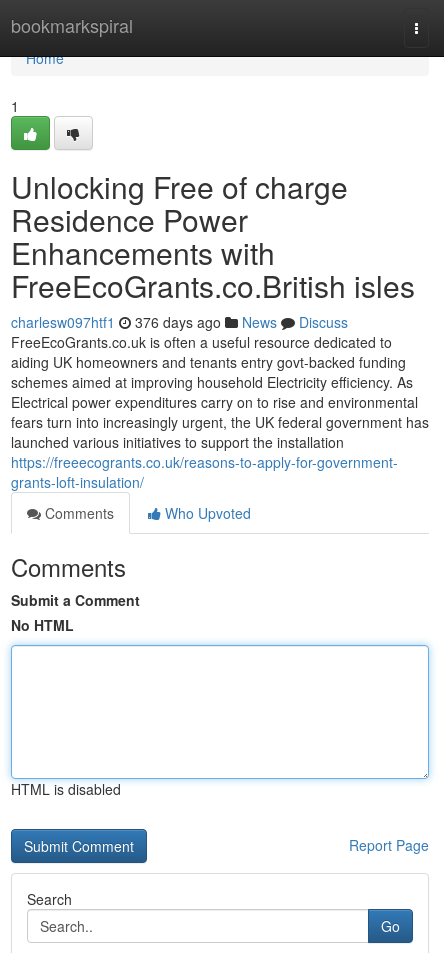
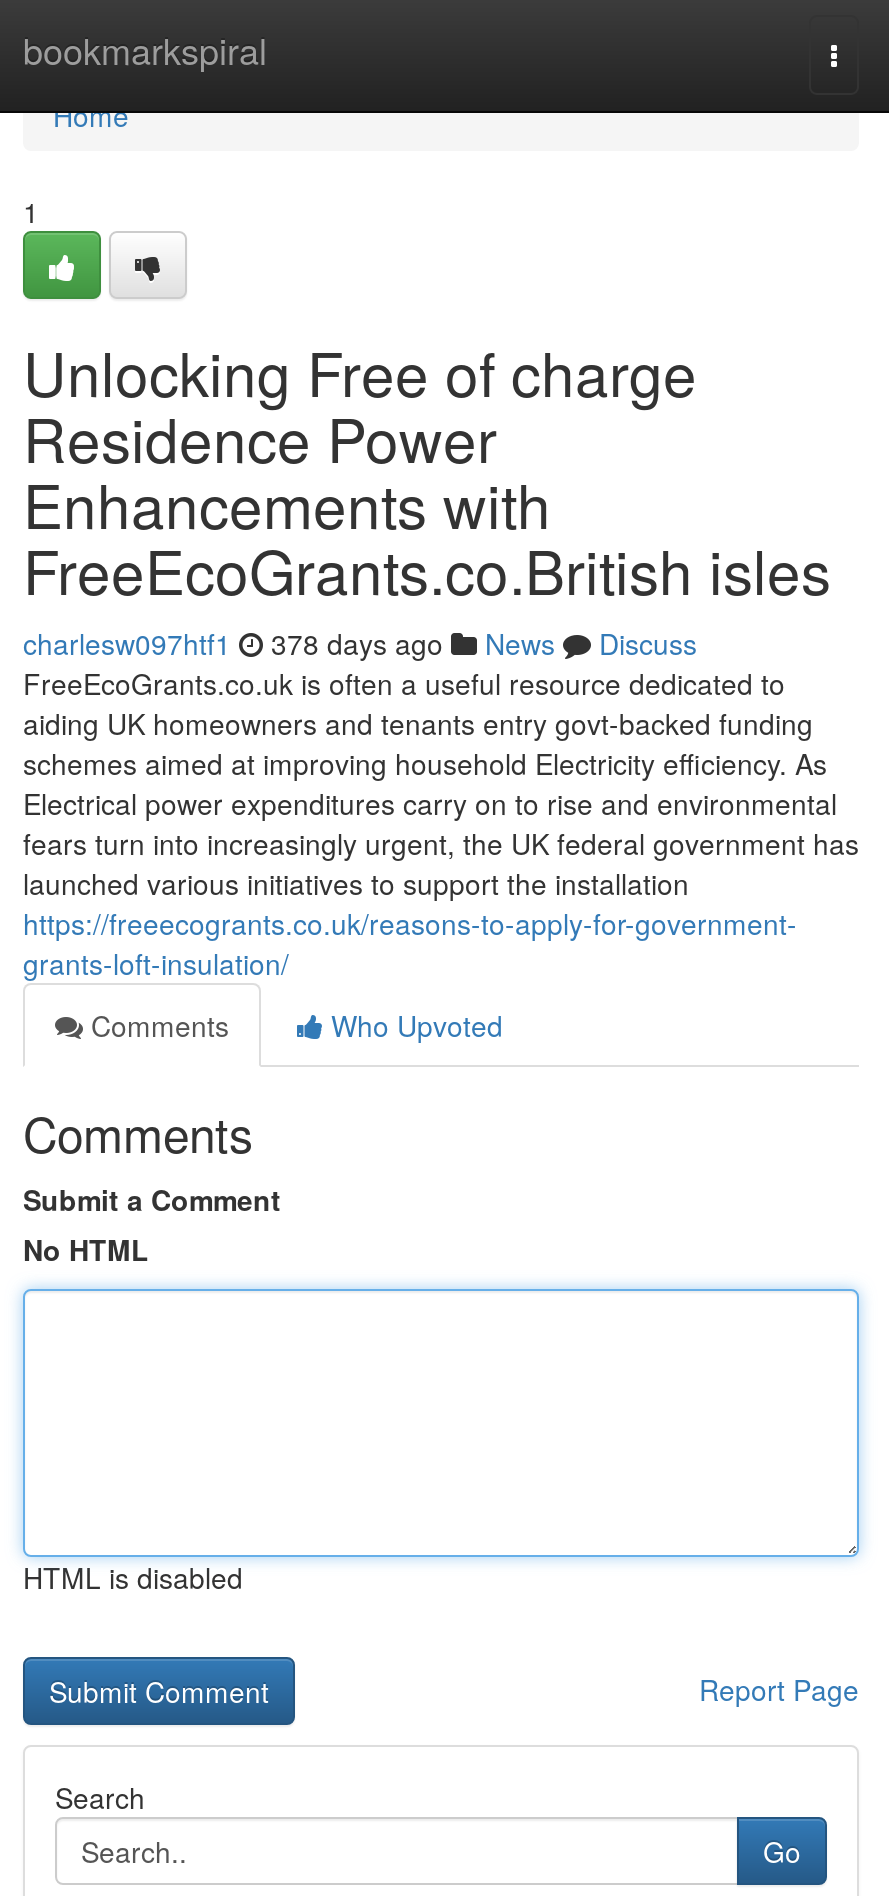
[11,312,348,332] charlesw097htf1 376 days ago News Discuss -> [23,623,697,663] charlesw097htf1 378 days ago News Discuss

